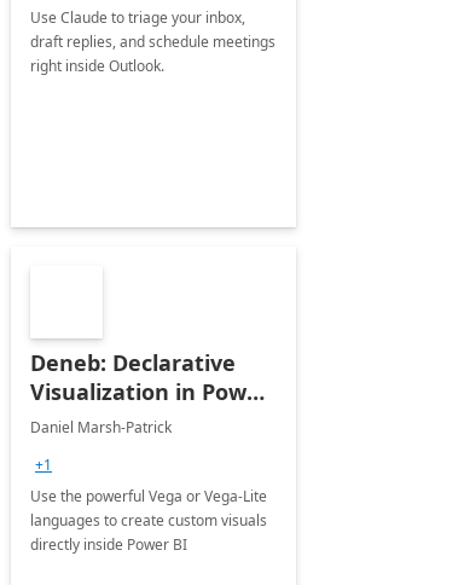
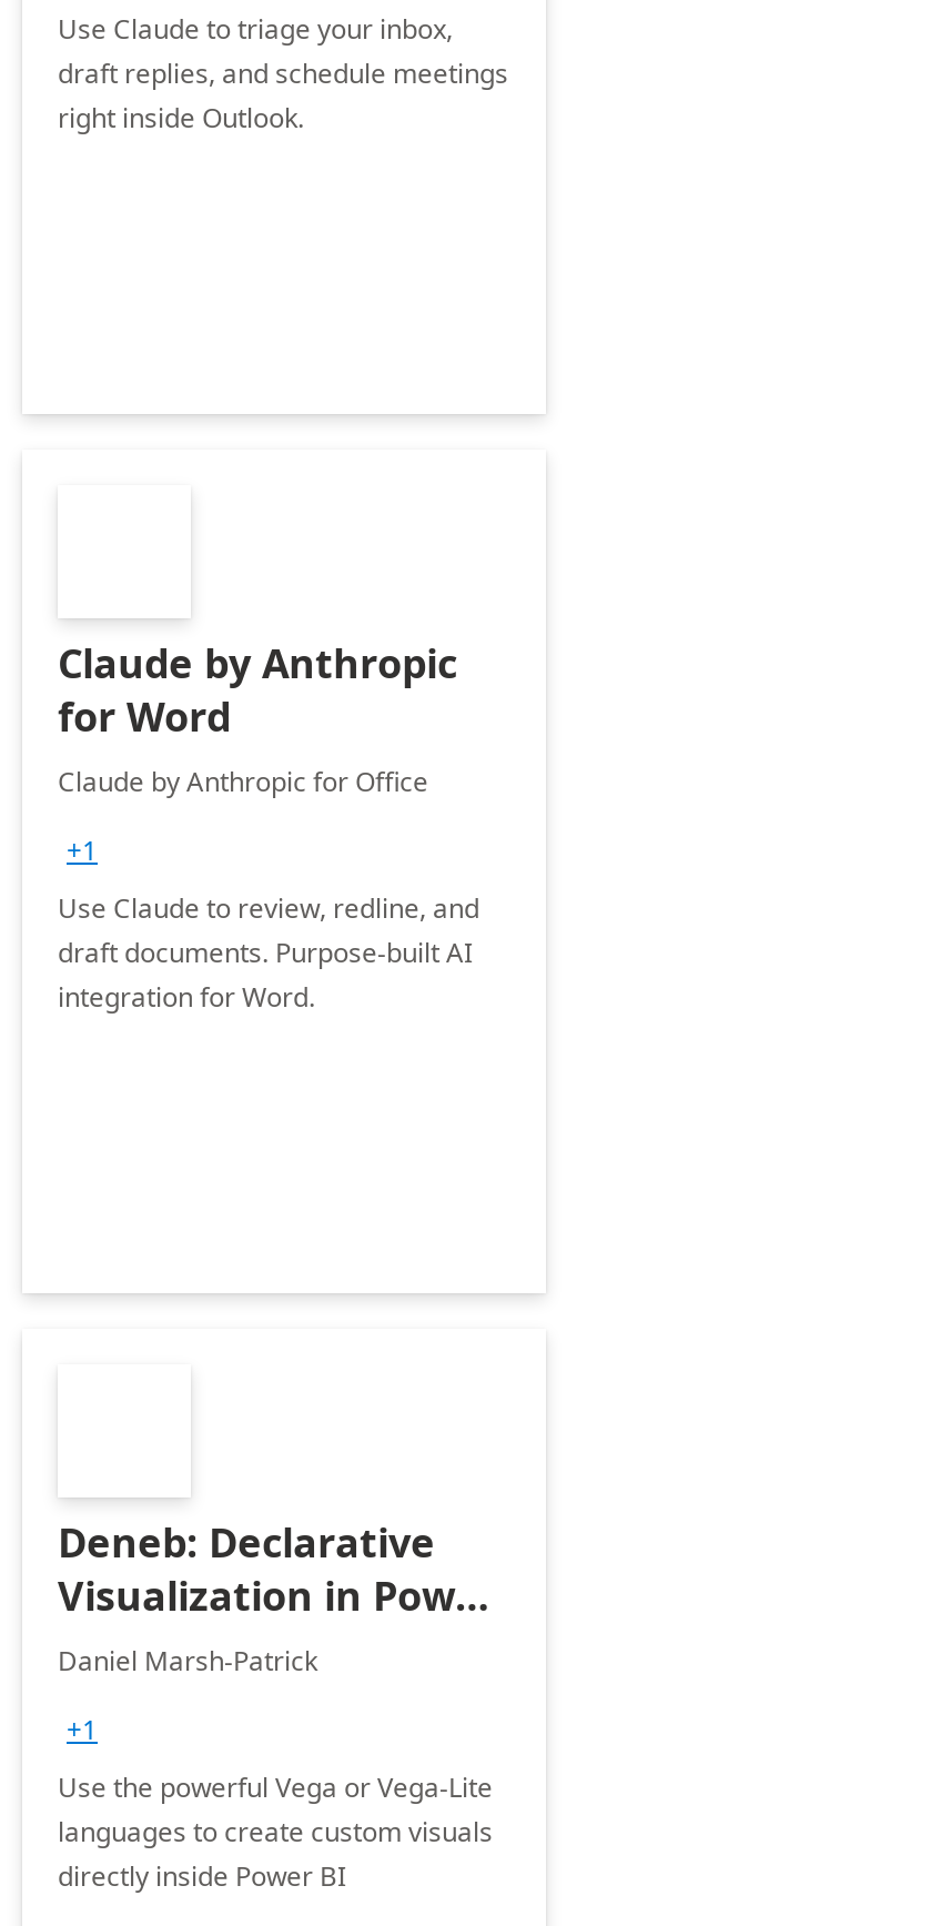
none -> [58,636,479,1016] Claude by Anthropic | for Word | Claude by Anthropic for Office | +1 | Use Claude to review, redline, and | draft documents. Purpose-built AI | integration for Word.

